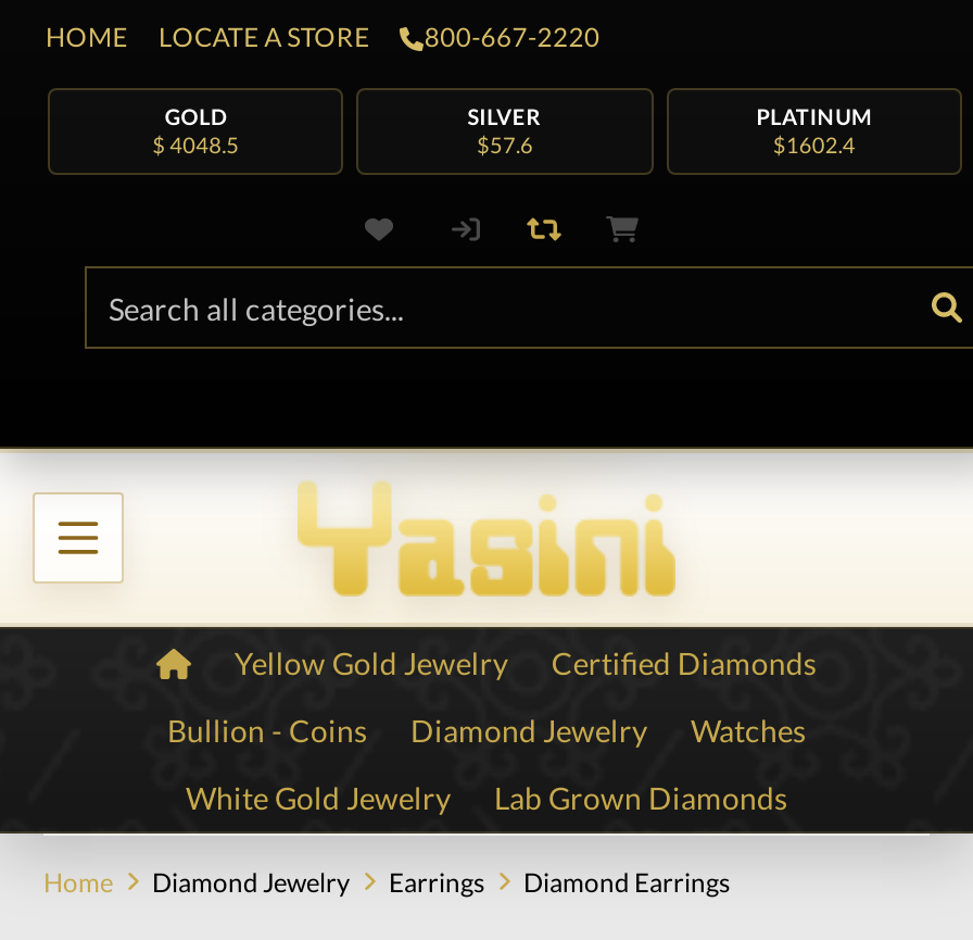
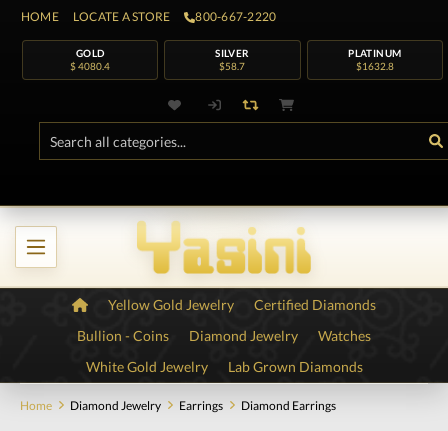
[152,131,239,157] $ 4048.5 -> [70,60,110,72] $ 4080.4
[477,131,533,157] $57.6 -> [219,60,245,72] $58.7
[773,131,855,157] $1602.4 -> [356,60,394,72] $1632.8

